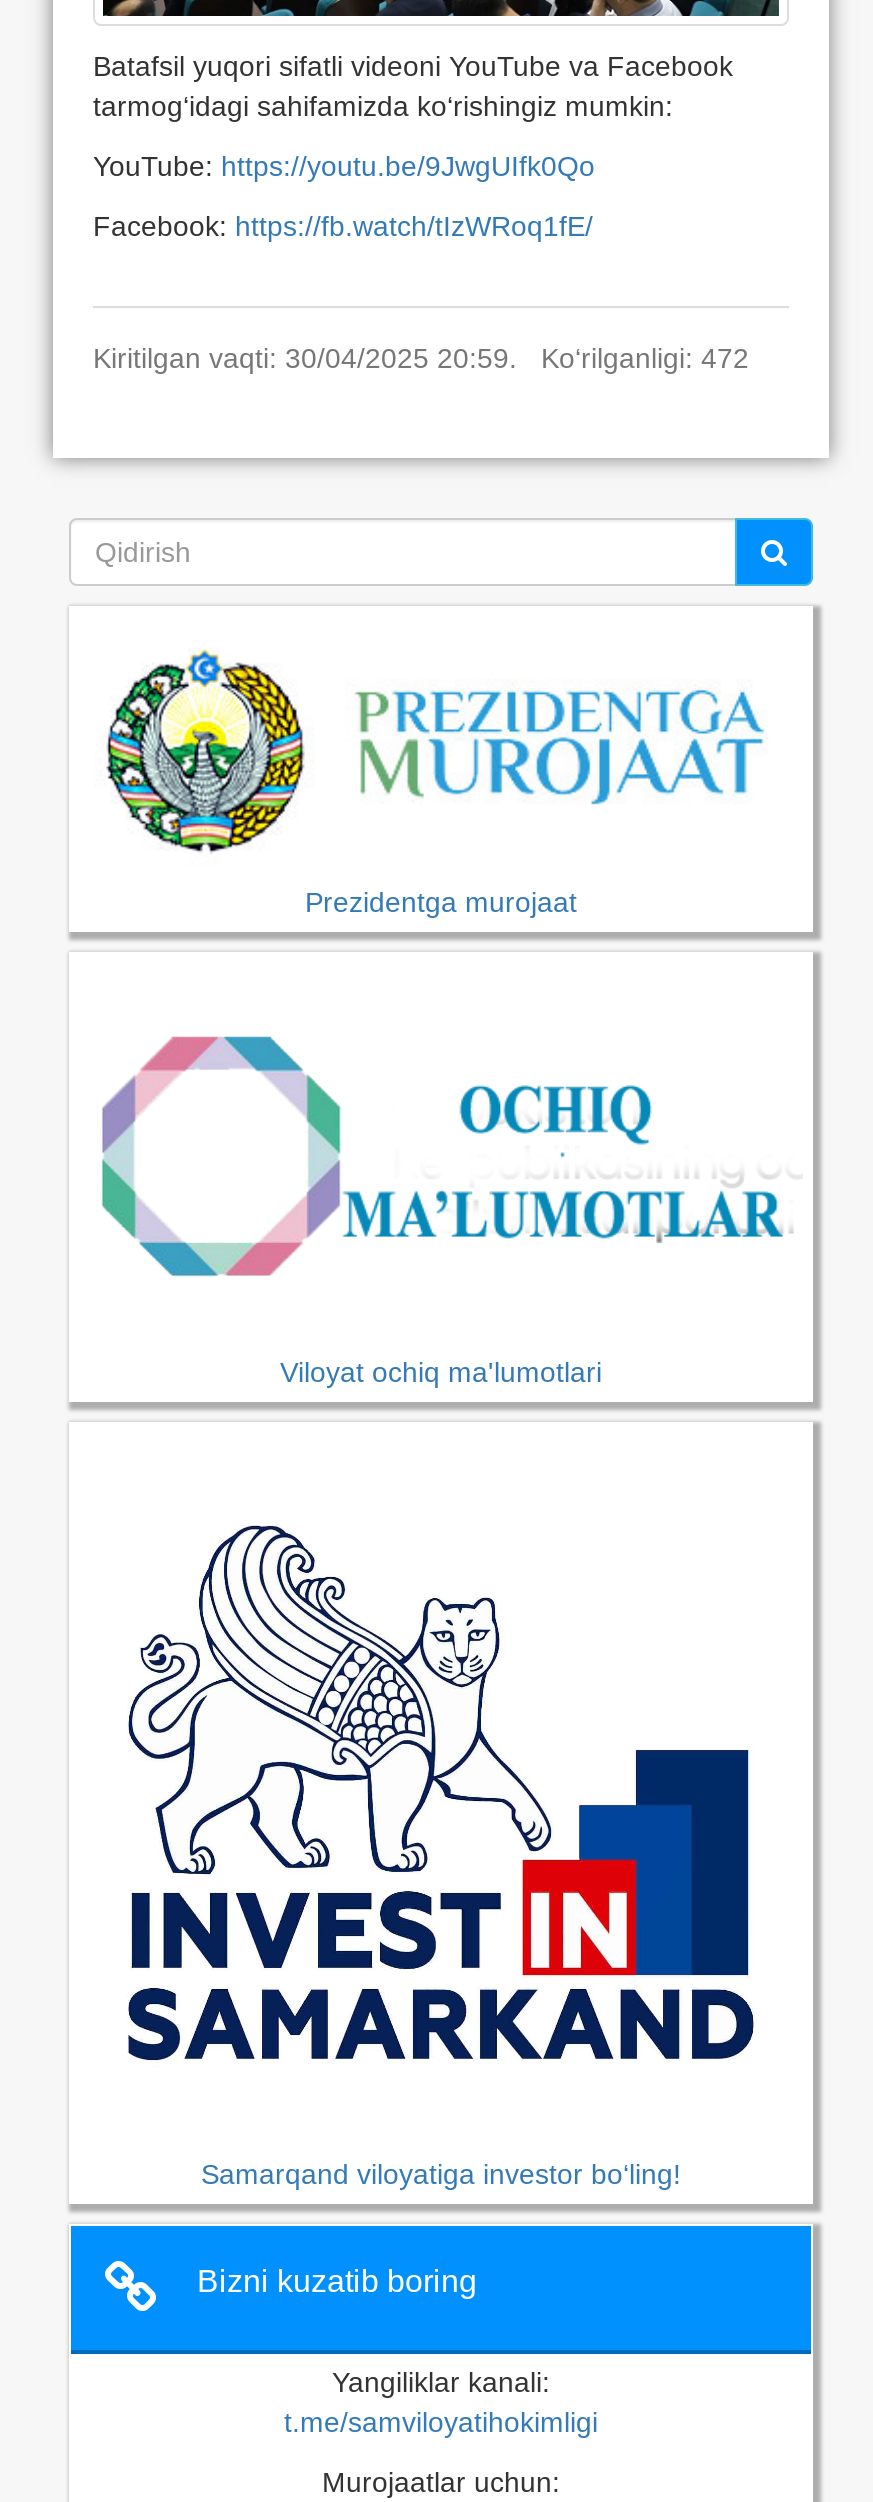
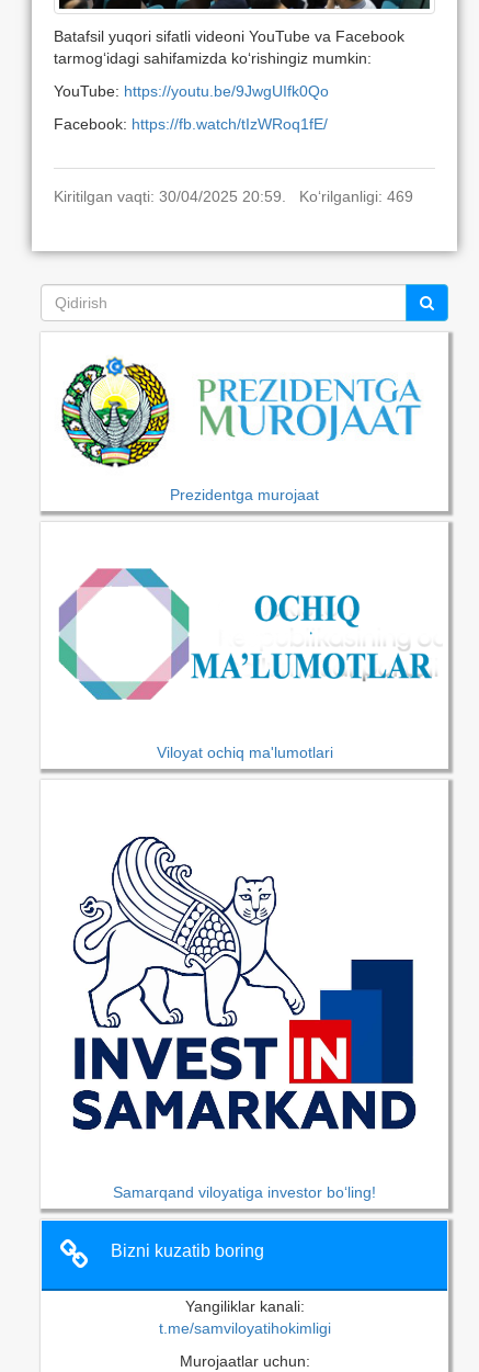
[93,341,749,373] Kiritilgan vaqti: 30/04/2025 20:59. Ko‘rilganligi: 472 -> [54,187,413,205] Kiritilgan vaqti: 30/04/2025 20:59. Ko‘rilganligi: 469

